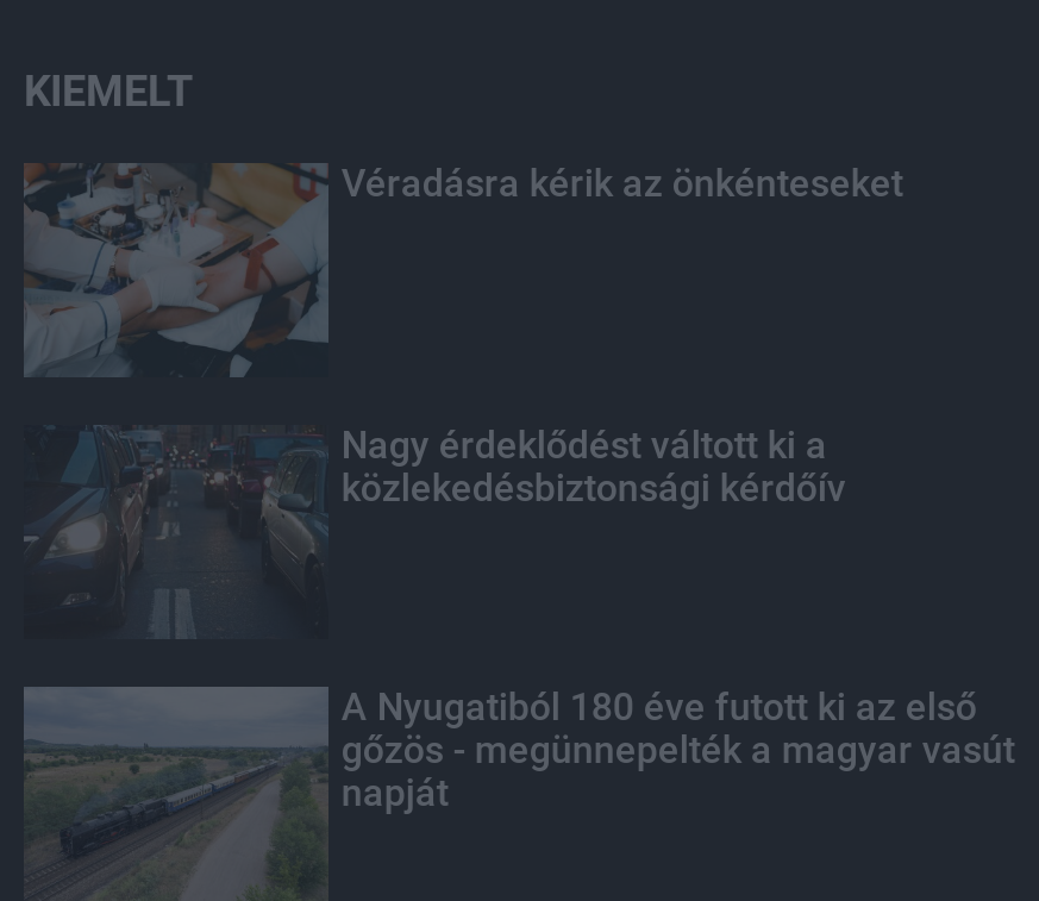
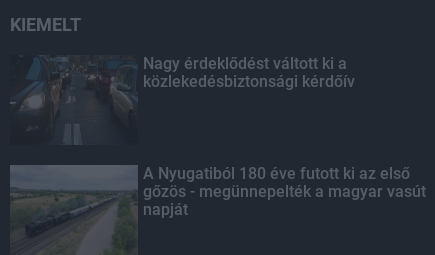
[21,161,903,377] [image] | Véradásra kérik az önkénteseket -> none

